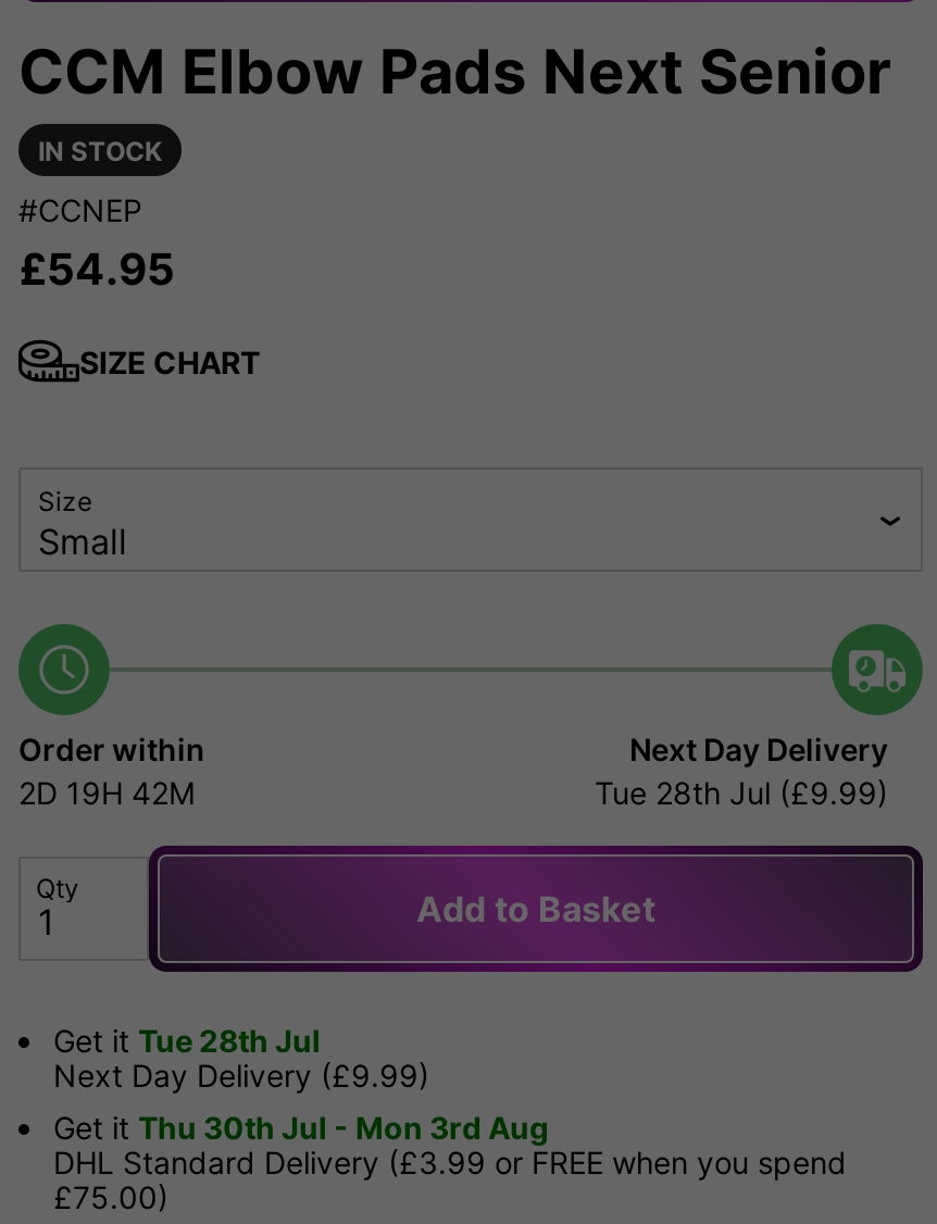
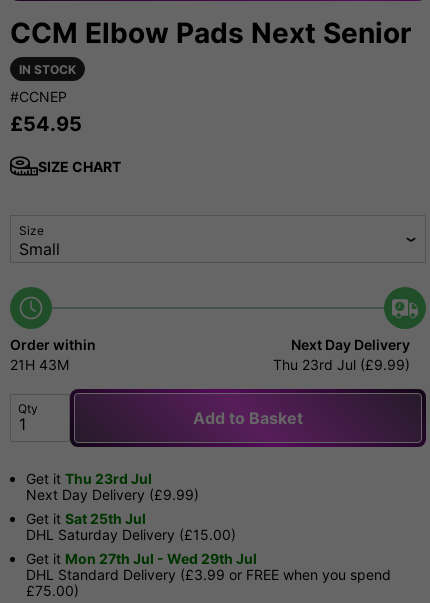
[18,774,195,810] 2D 19H 42M -> [10,356,69,373] 21H 43M
[595,774,888,810] Tue 28th Jul (£9.99) -> [273,356,410,373] Thu 23rd Jul (£9.99)
[53,1021,321,1058] Get it Tue 28th Jul -> [26,470,152,487] Get it Thu 23rd Jul
[53,1108,549,1145] Get it Thu 30th Jul - Mon 3rd Aug -> [26,510,257,567] Get it Sat 25th Jul | DHL Saturday Delivery (£15.00) | Get it Mon 27th Jul - Wed 29th Jul

